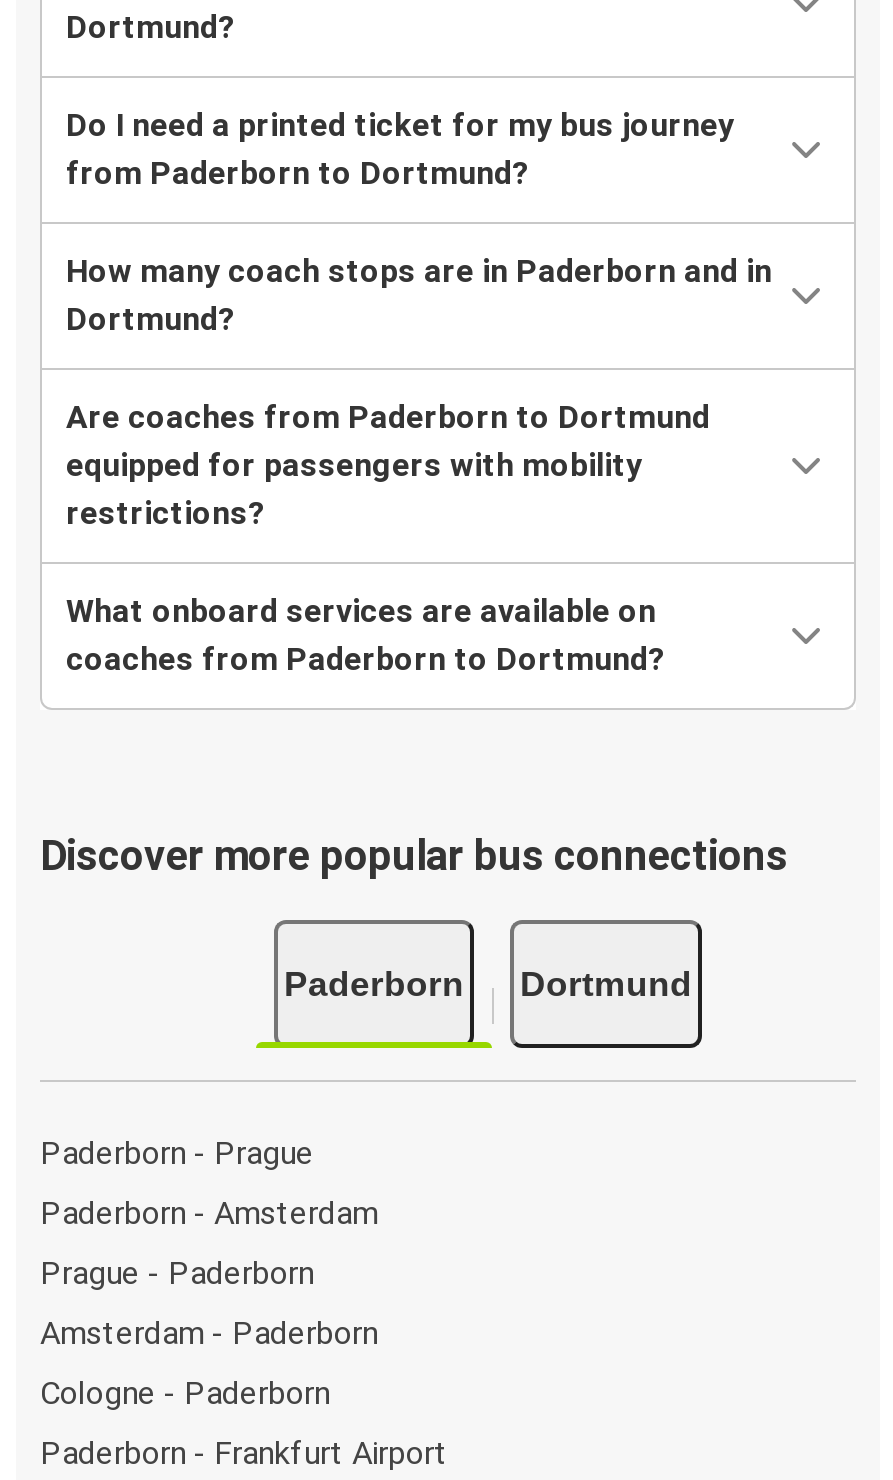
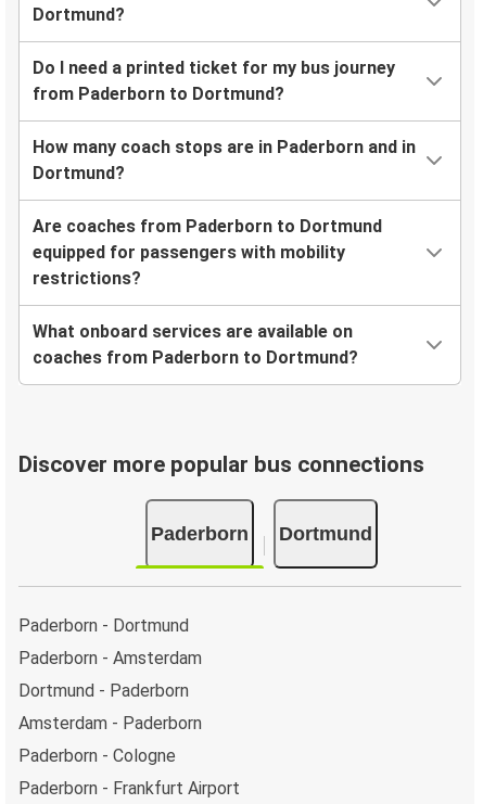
[40,1133,314,1171] Paderborn - Prague -> [18,615,189,635] Paderborn - Dortmund
[40,1253,314,1291] Prague - Paderborn -> [18,680,189,700] Dortmund - Paderborn
[40,1373,330,1411] Cologne - Paderborn -> [18,745,176,765] Paderborn - Cologne

